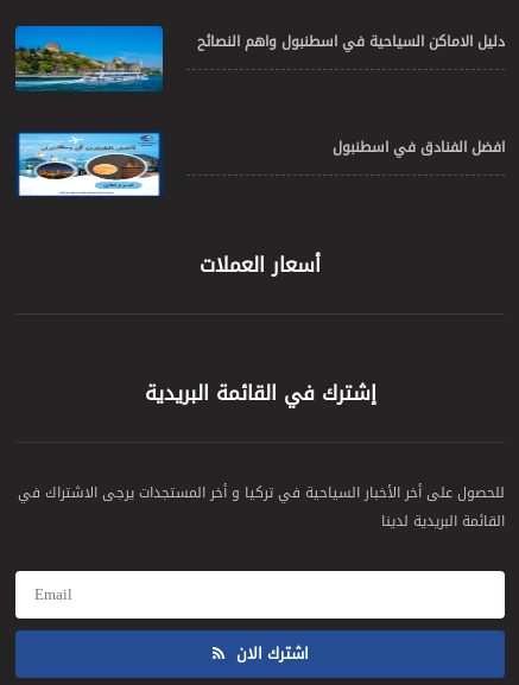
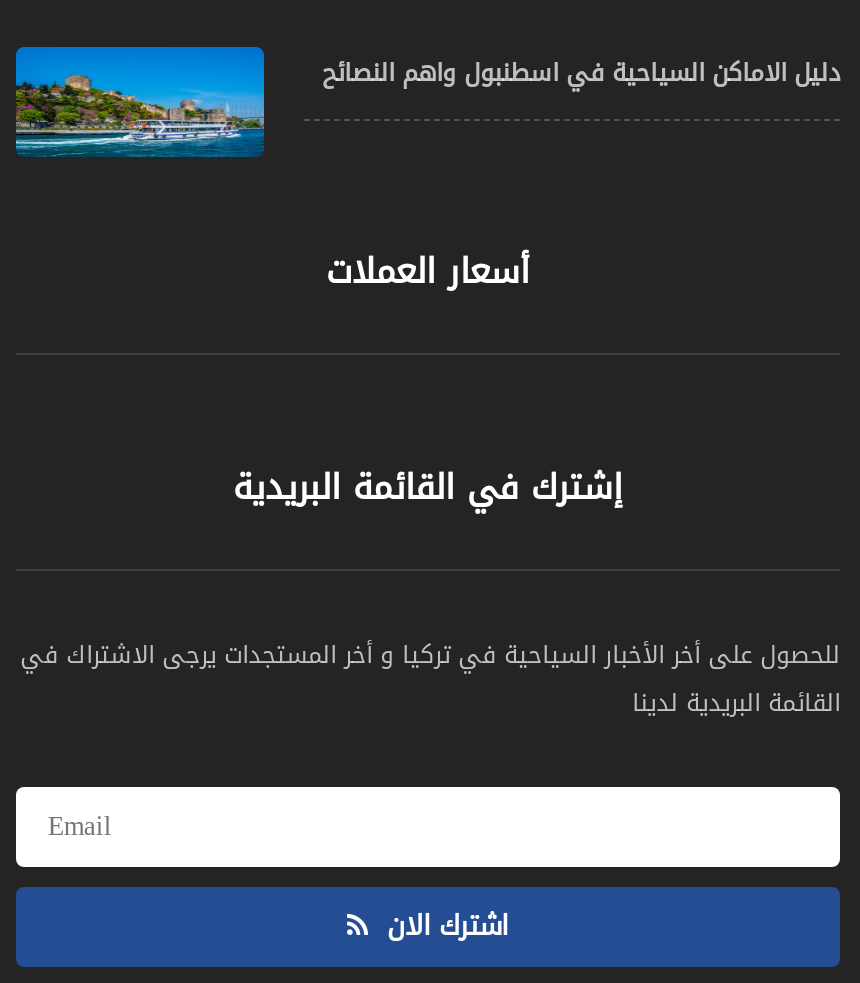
[15,133,163,197] [image] -> none
[328,134,505,160] افضل الفنادق في اسطنبول -> none

